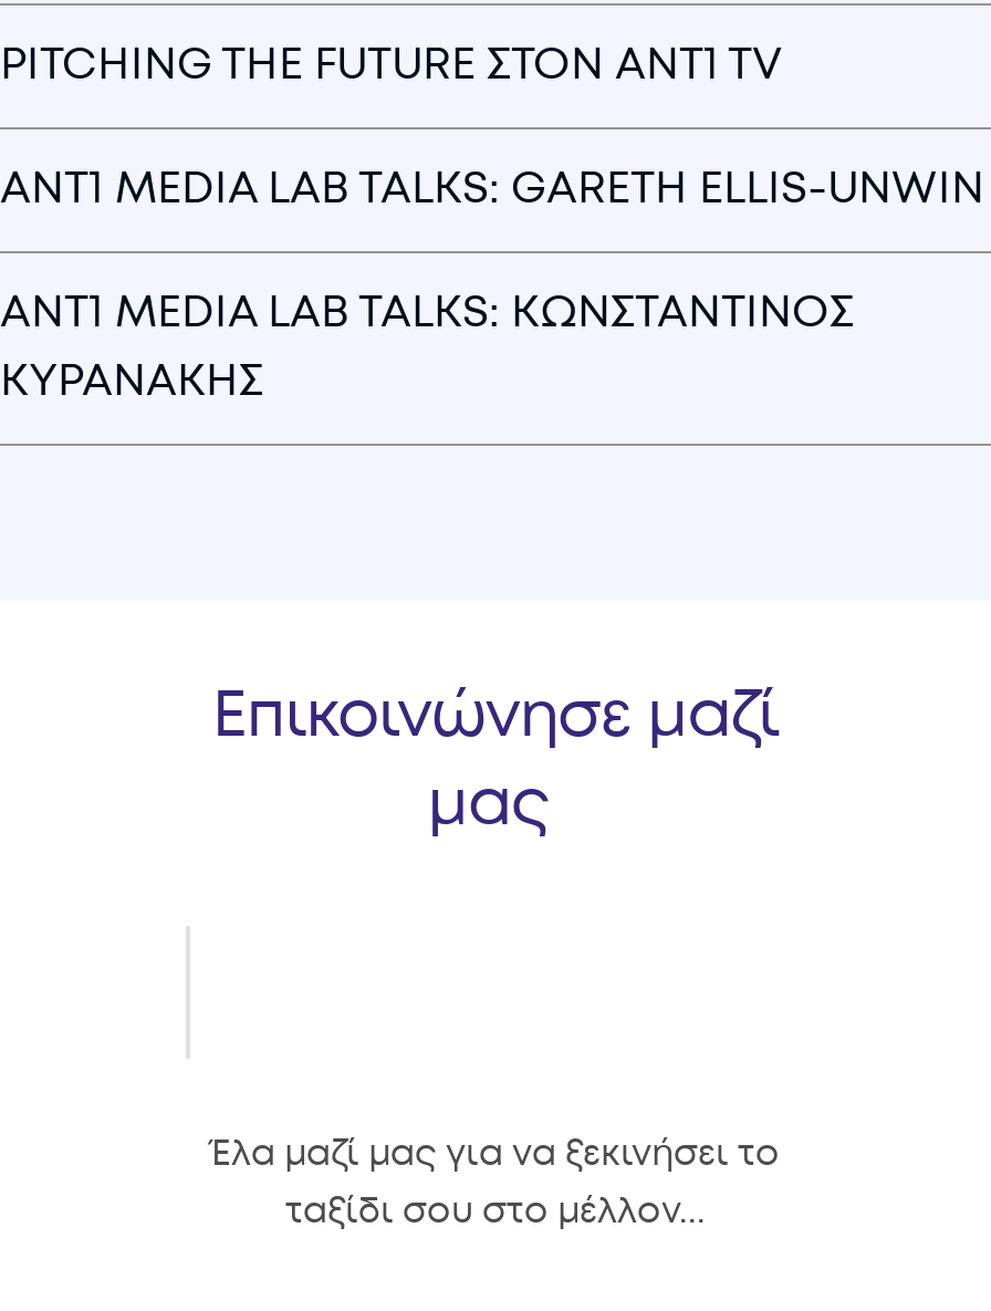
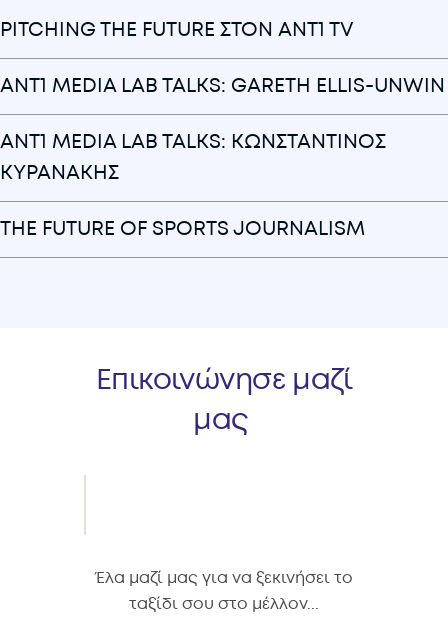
none -> [0,215,365,243] THE FUTURE OF SPORTS JOURNALISM

